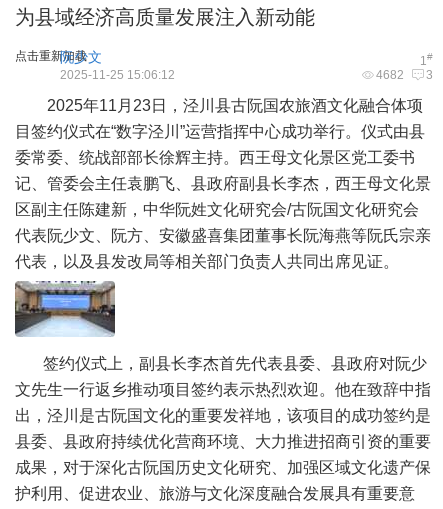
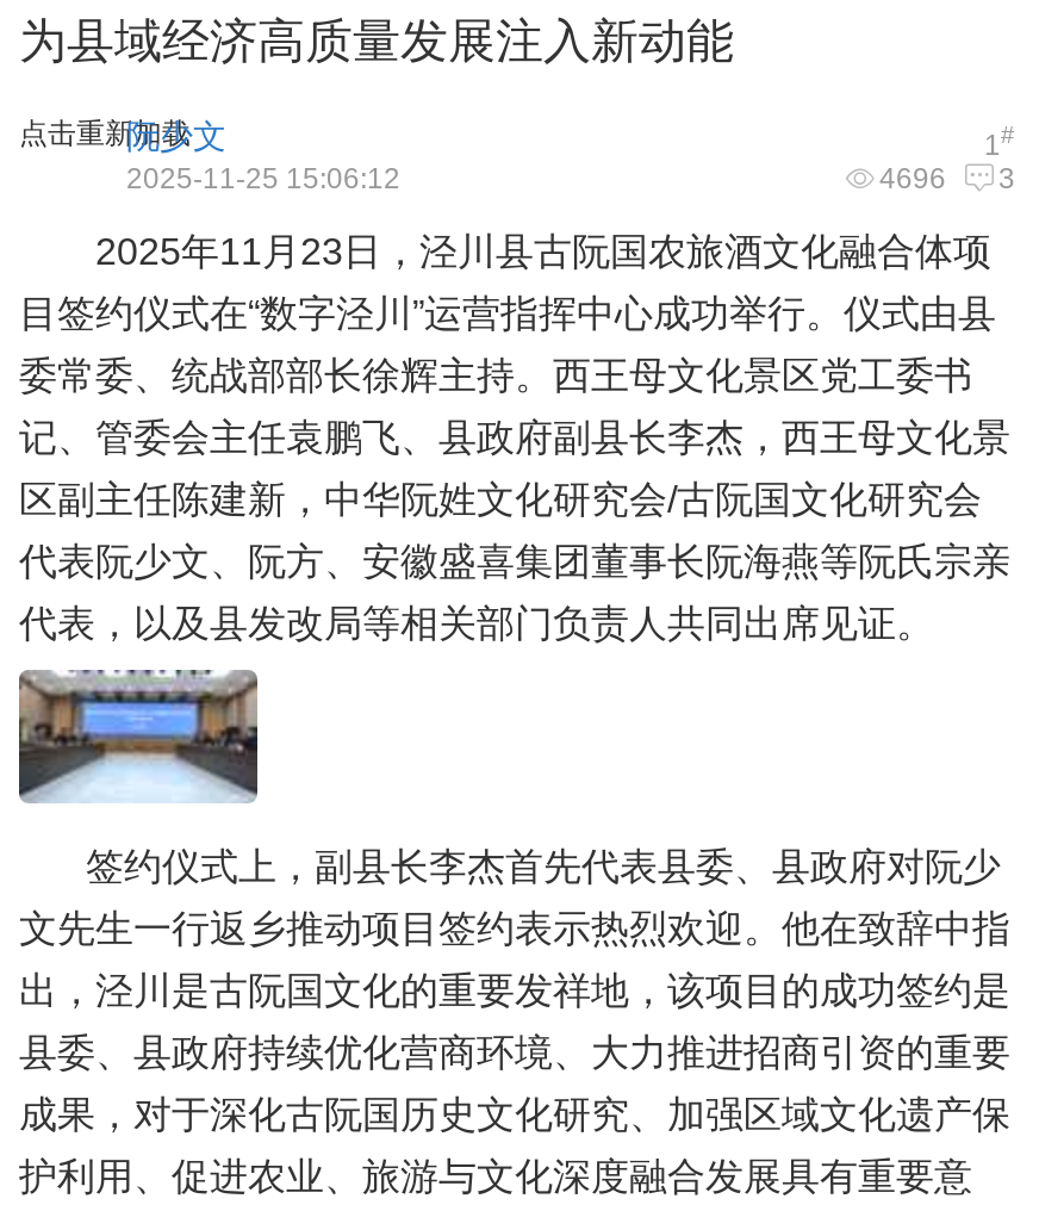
[376,68,433,82] 4682 3 -> [879,162,1015,195] 4696 3

